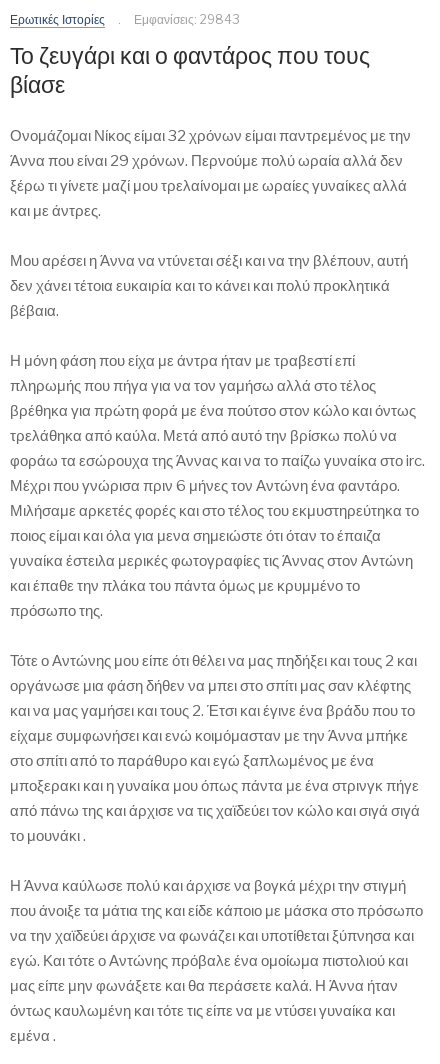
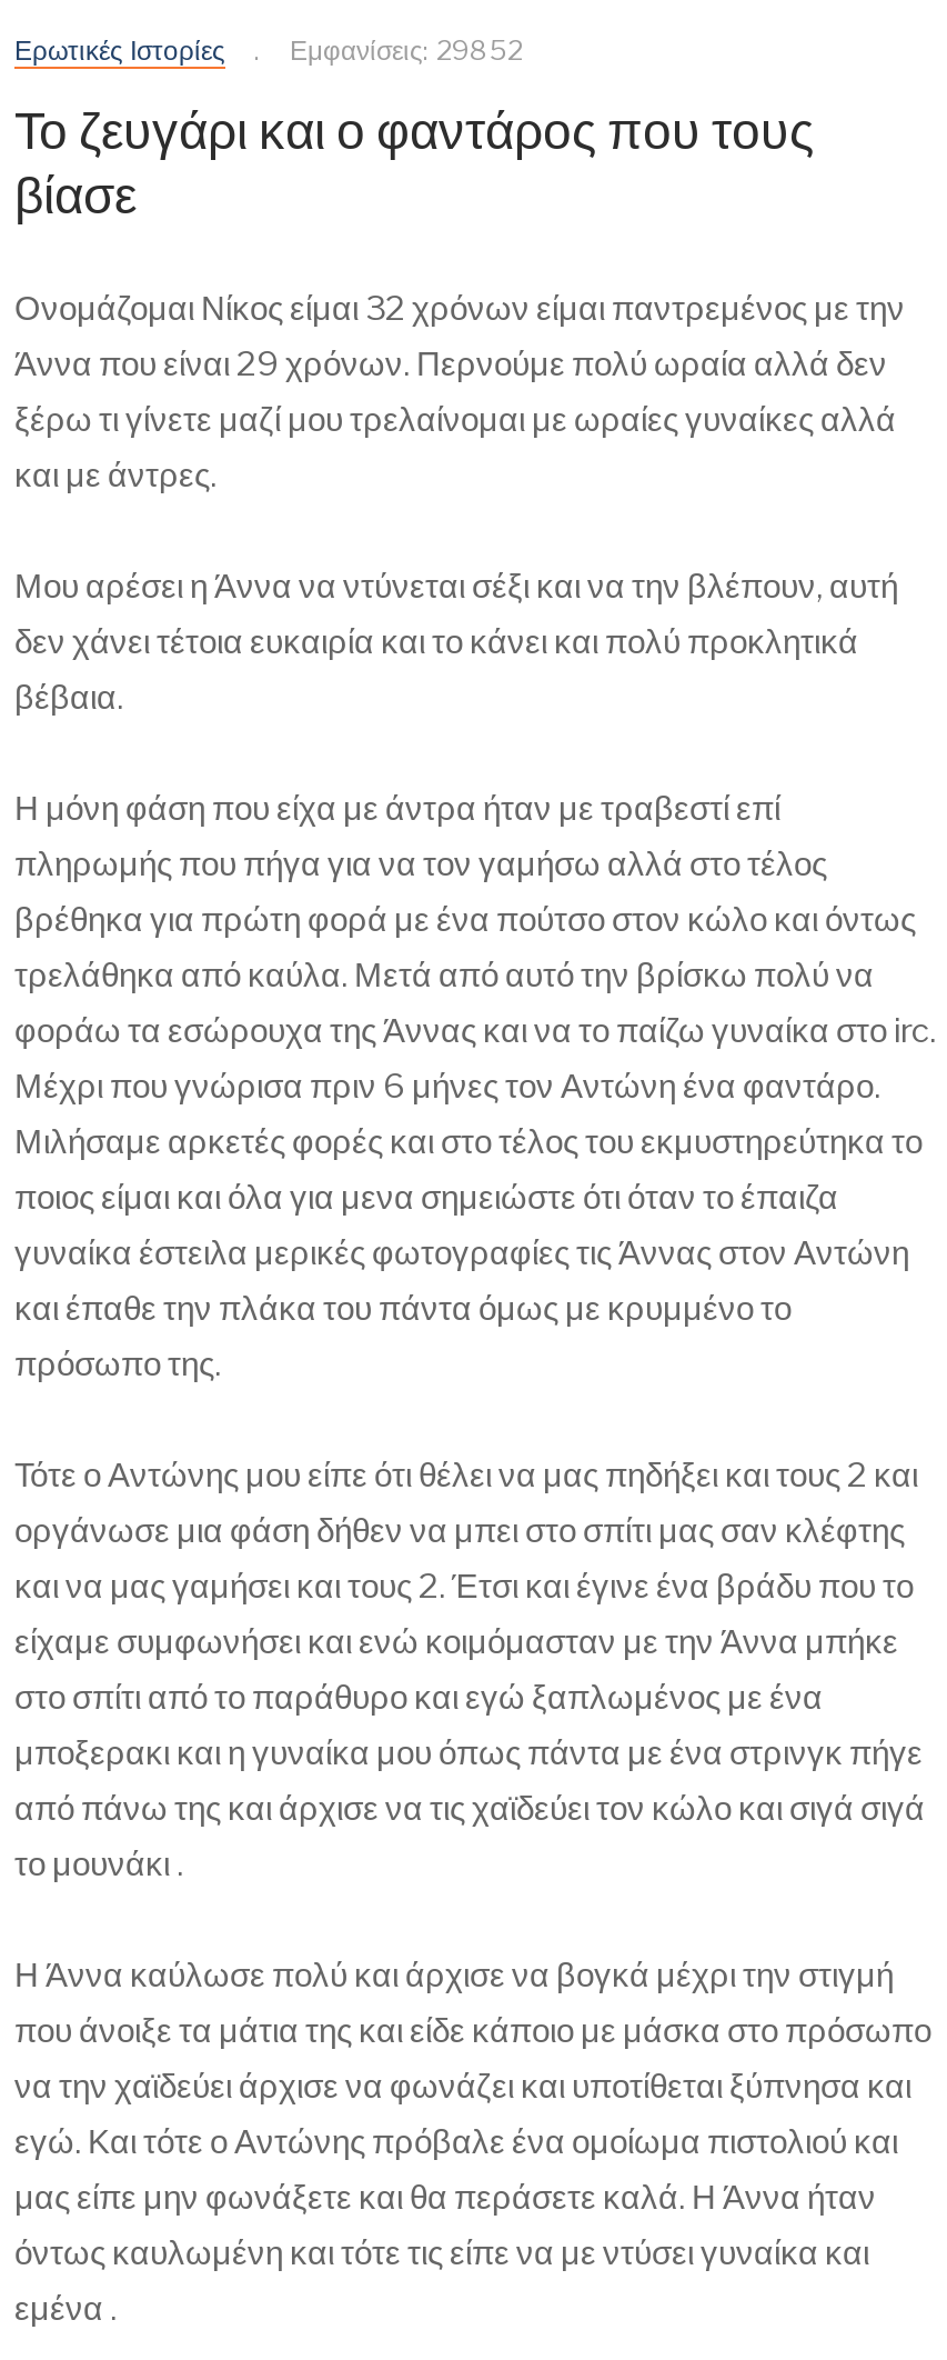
[10,12,240,27] Ερωτικές Ιστορίες Εμφανίσεις: 29843 -> [14,32,523,66] Ερωτικές Ιστορίες Εμφανίσεις: 29852

